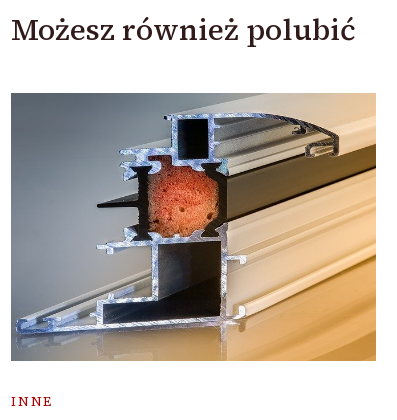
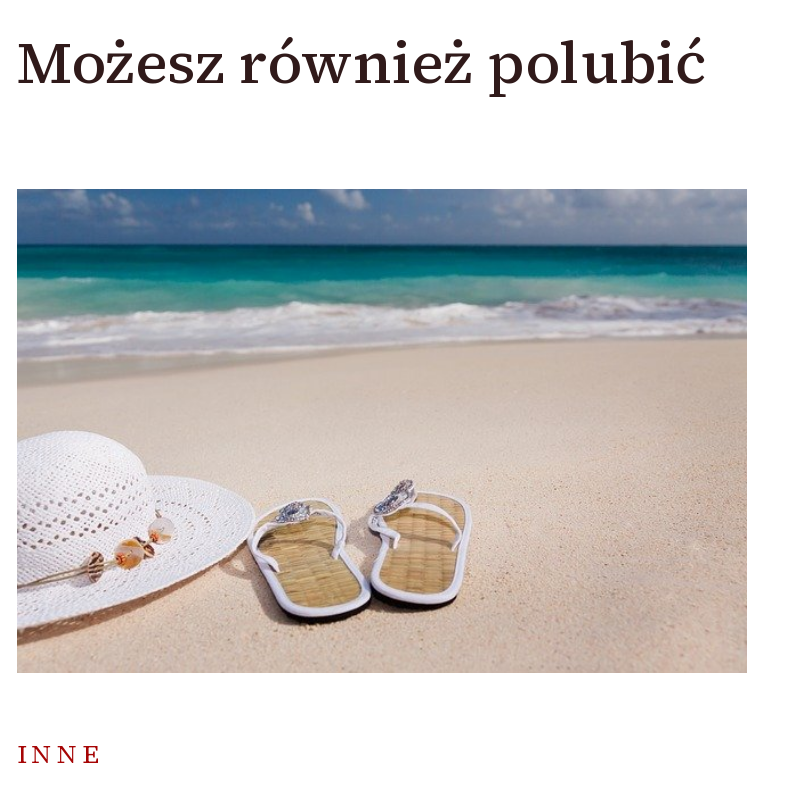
[11,93,377,362] [image] -> [17,189,749,675] [image]

